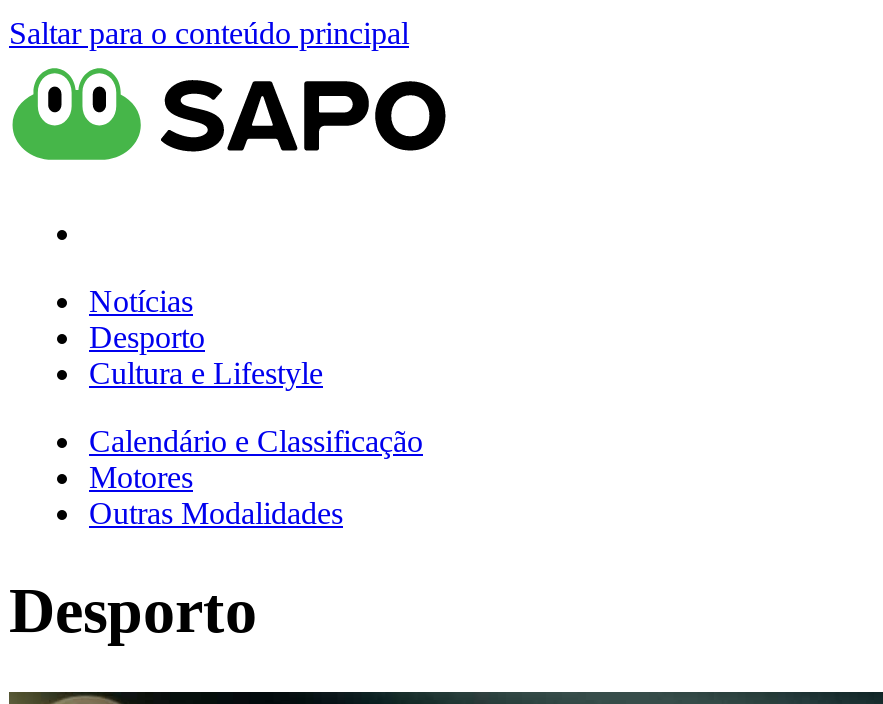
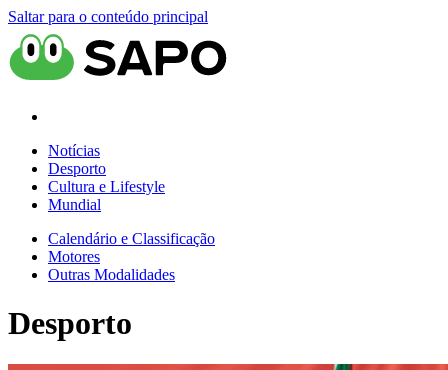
none -> [48,196,101,213] Mundial

